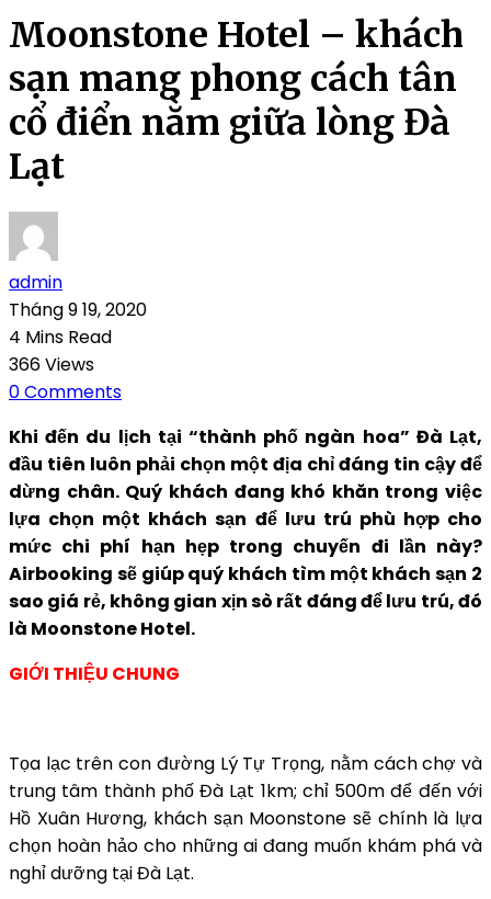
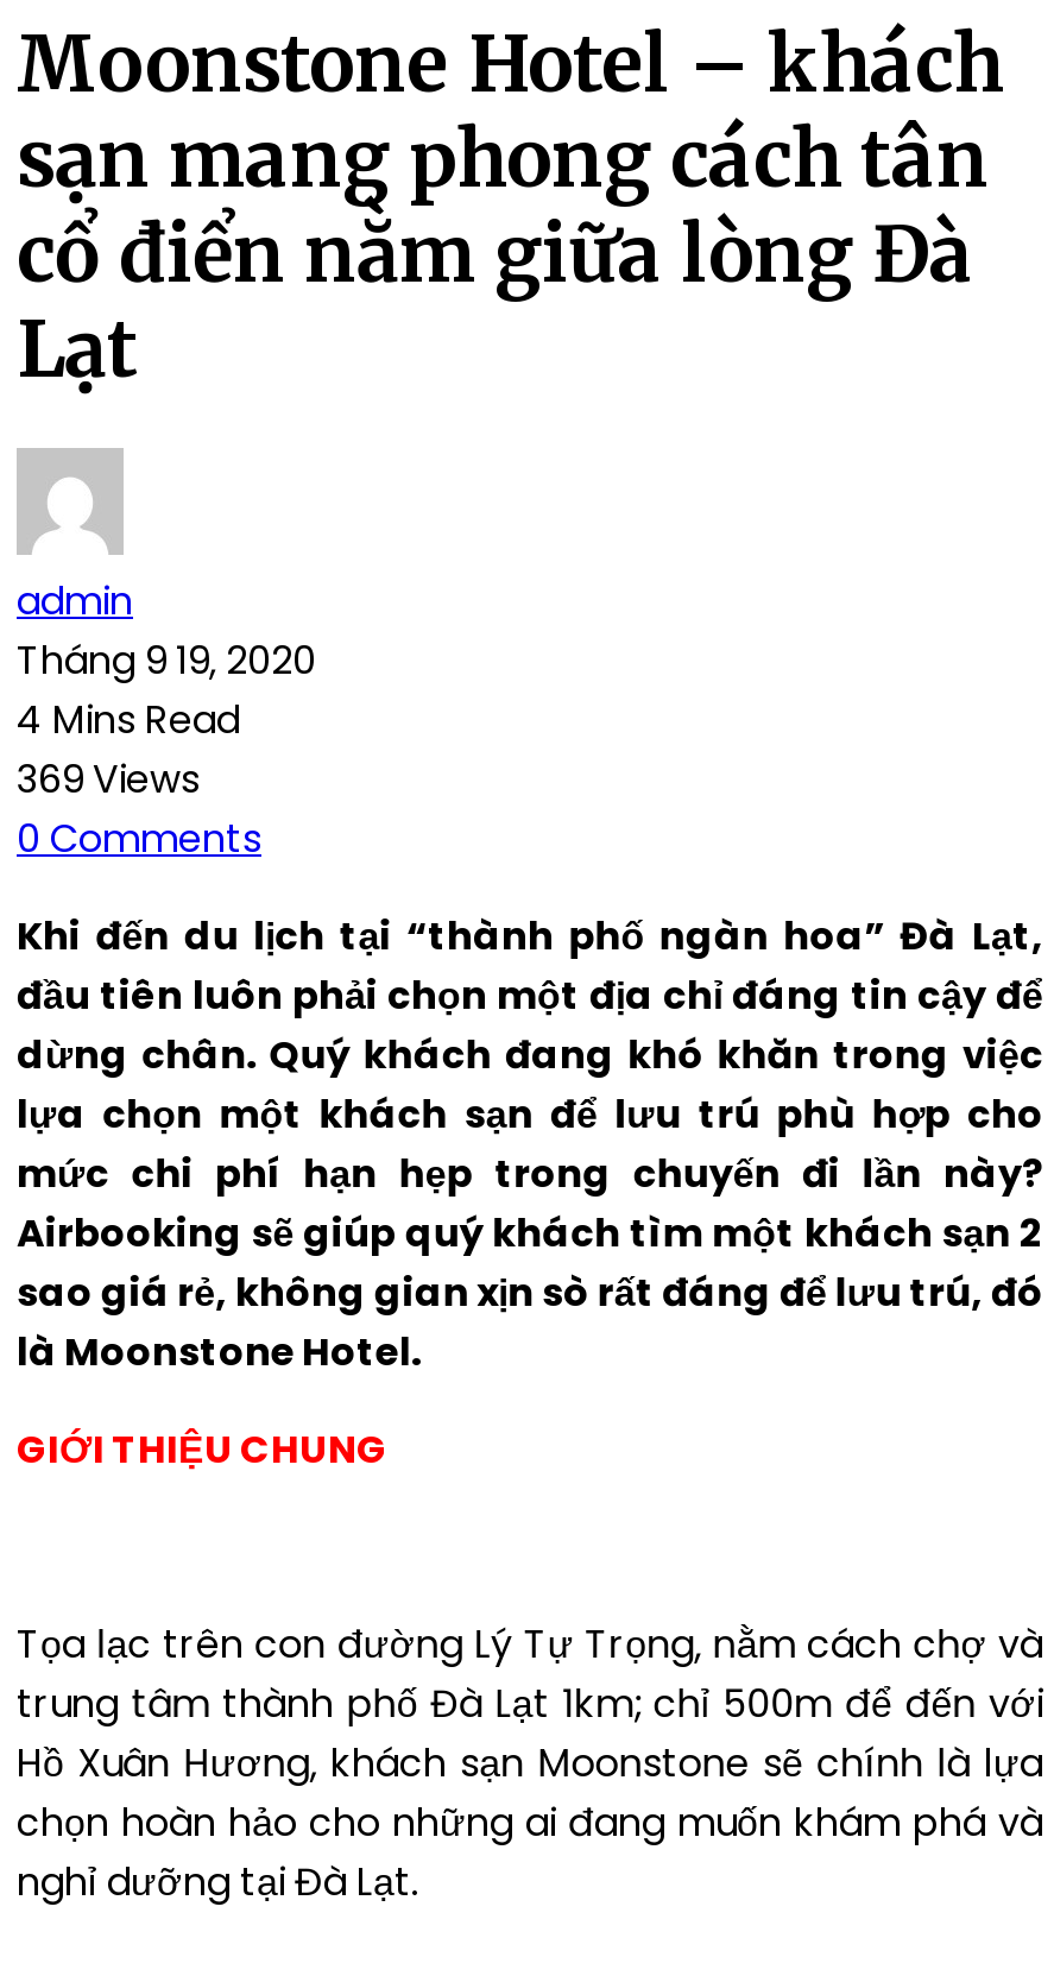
[9,352,94,377] 366 Views -> [17,753,200,808] 369 Views

